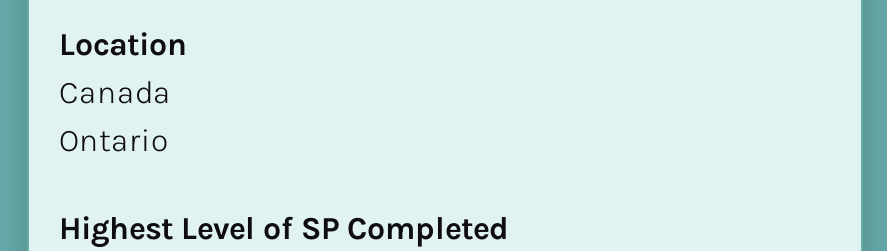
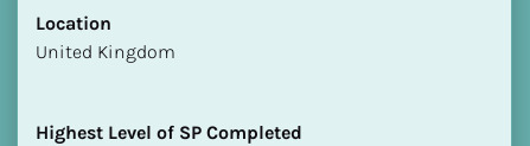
[59,73,171,159] Canada | Ontario -> [36,40,175,63] United Kingdom

